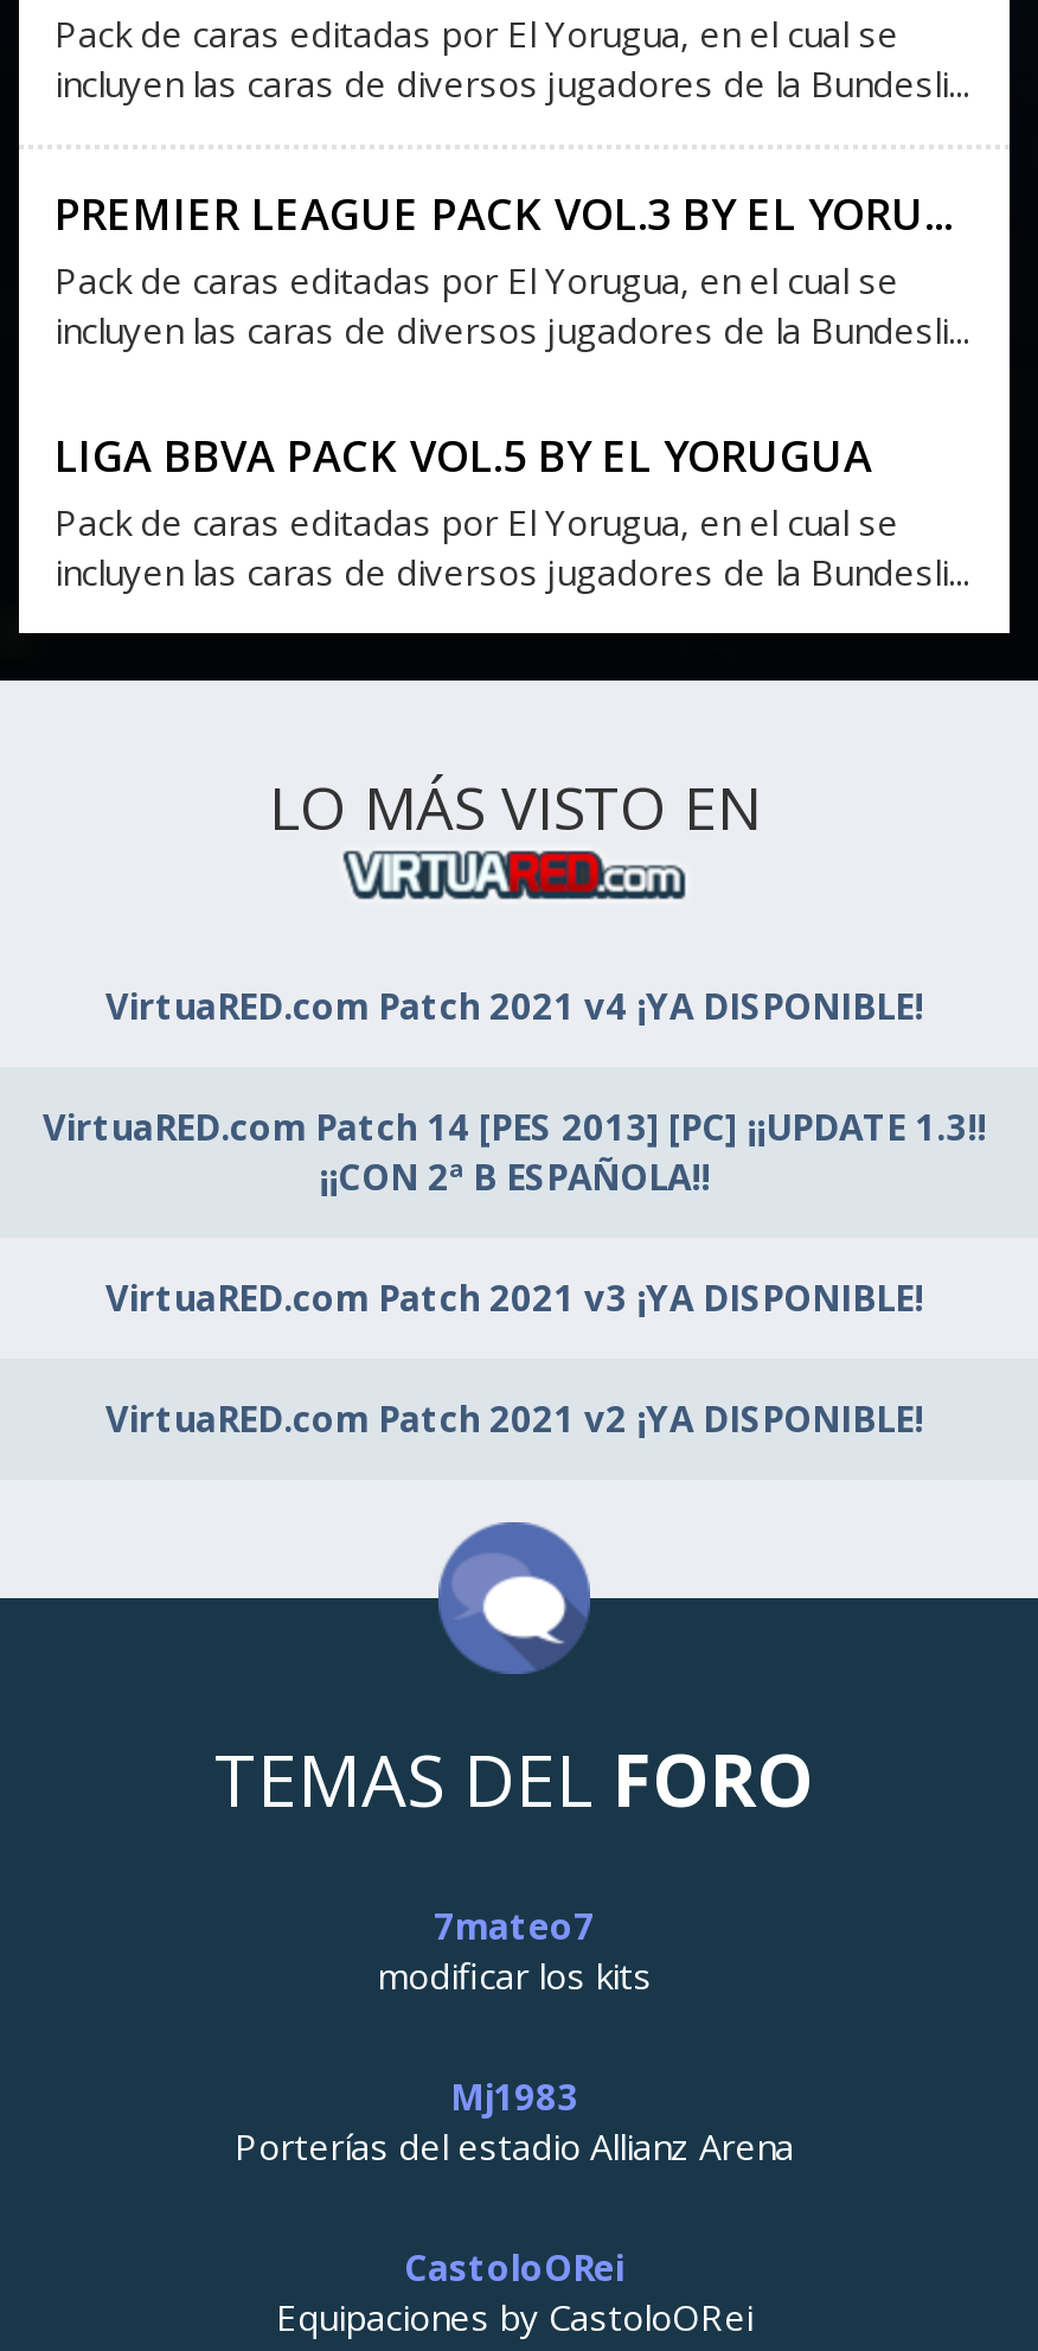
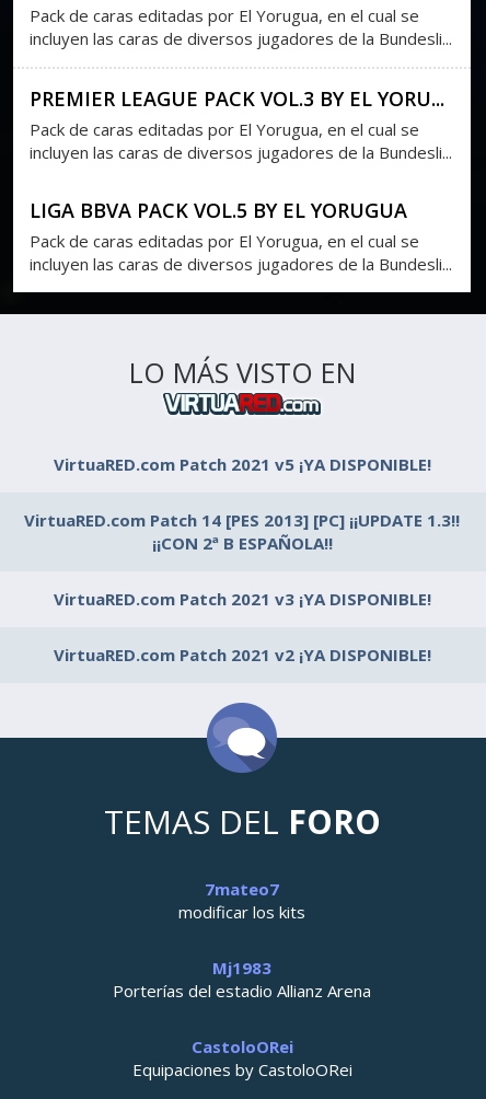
[105,982,923,1029] VirtuaRED.com Patch 2021 v4 ¡YA DISPONIBLE! -> [53,453,431,475] VirtuaRED.com Patch 2021 v5 ¡YA DISPONIBLE!

